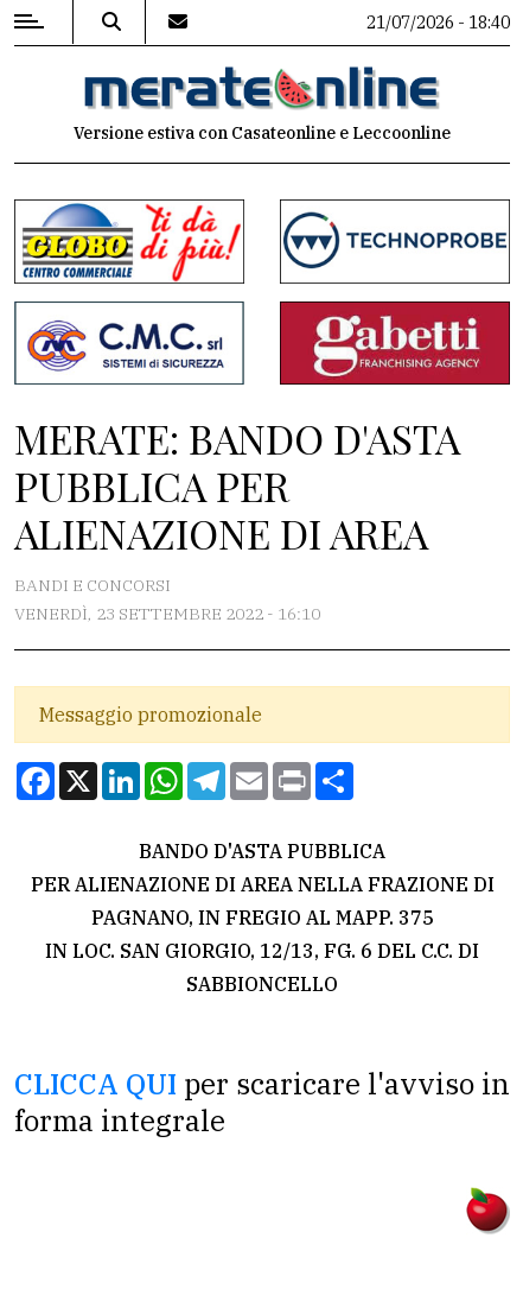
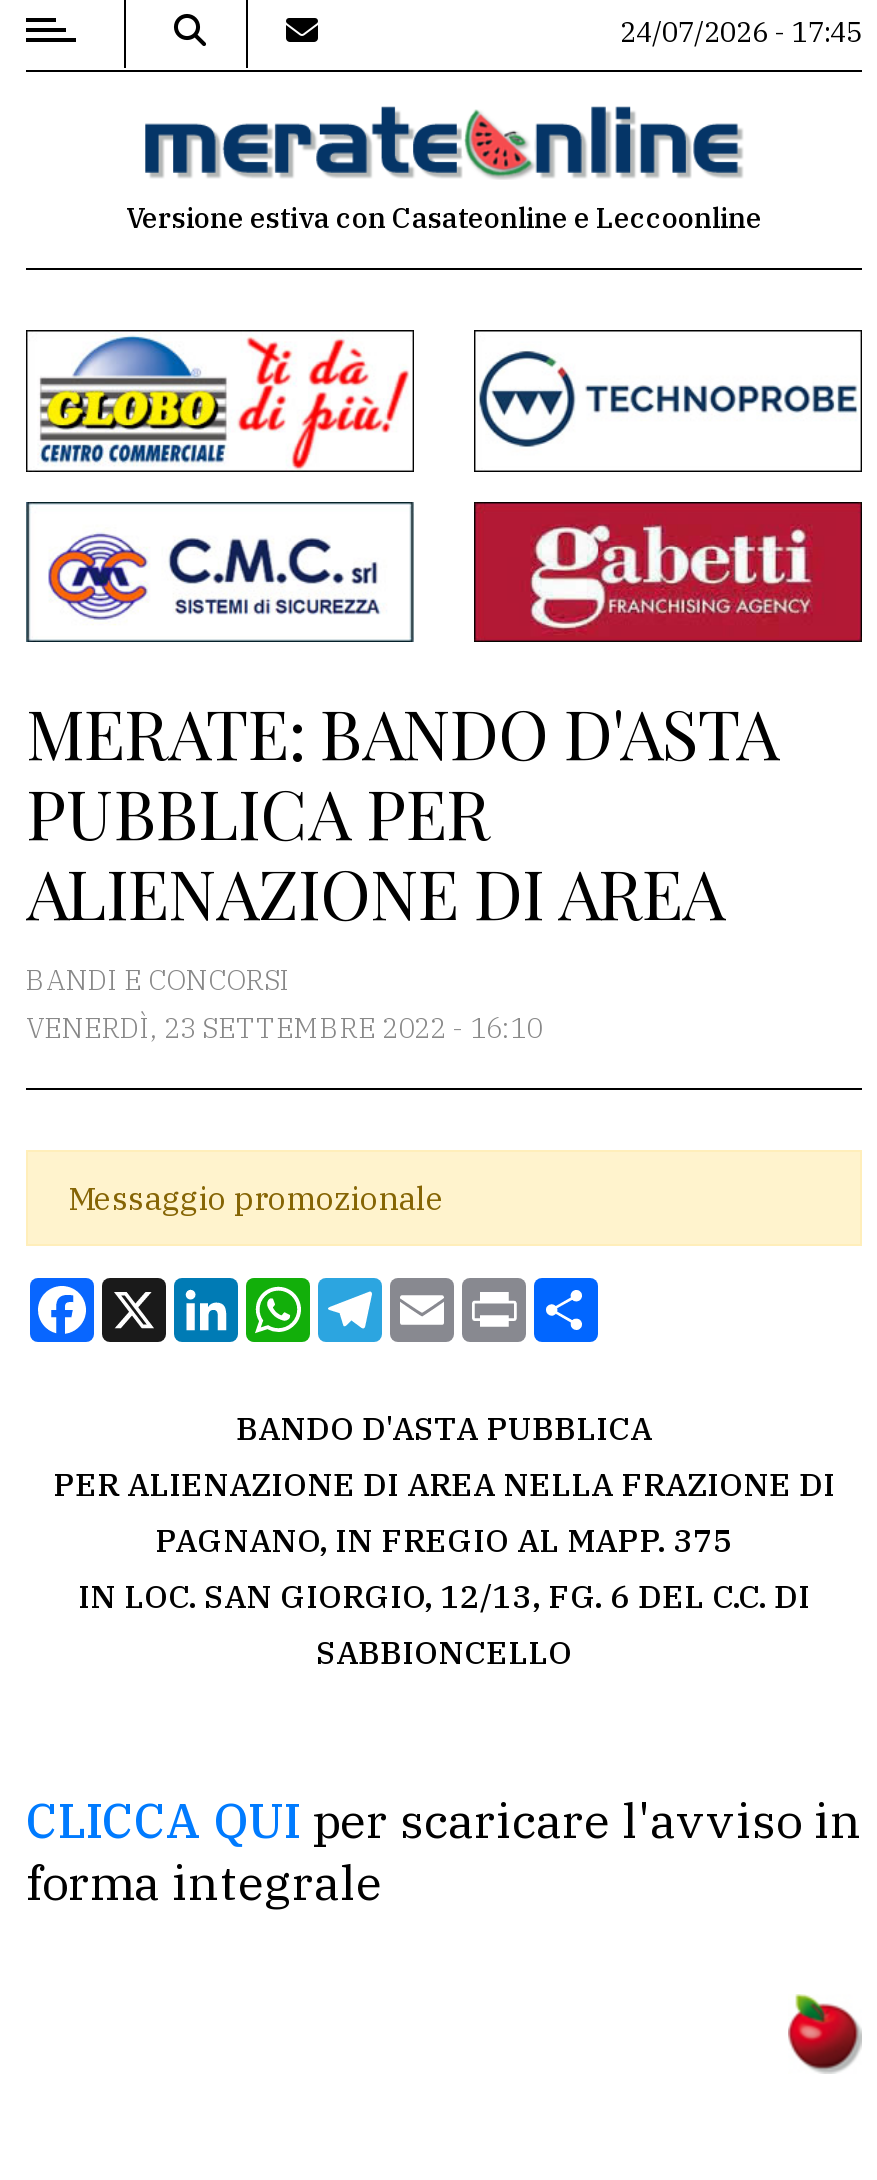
[366,12,510,33] 21/07/2026 - 18:40 -> [620,14,862,50] 24/07/2026 - 17:45

